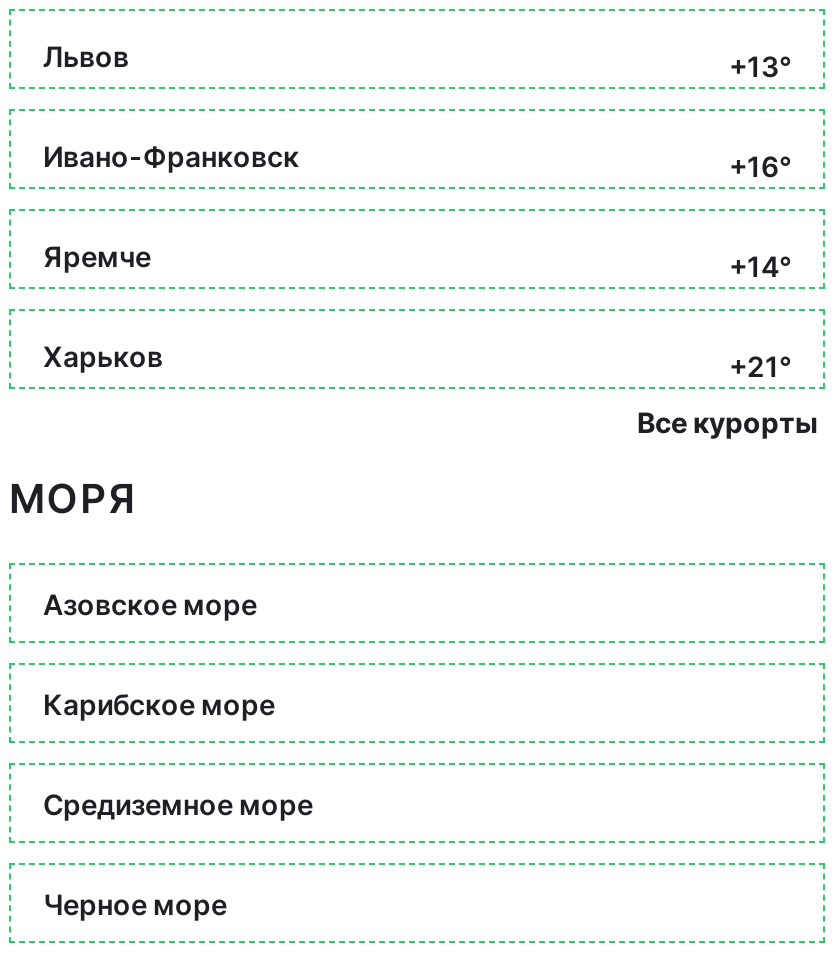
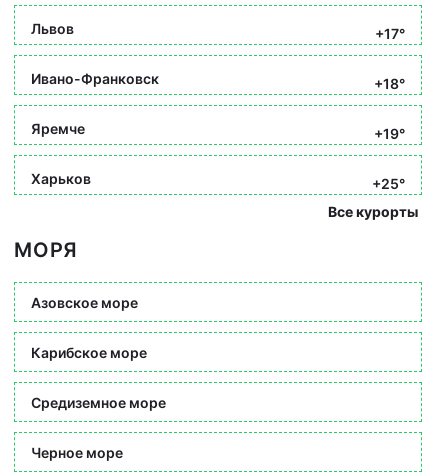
[729,49,791,83] +13° -> [375,25,405,42] +17°
[729,149,791,183] +16° -> [374,75,405,92] +18°
[729,249,791,283] +14° -> [374,125,405,142] +19°
[729,349,791,383] +21° -> [372,175,405,192] +25°

